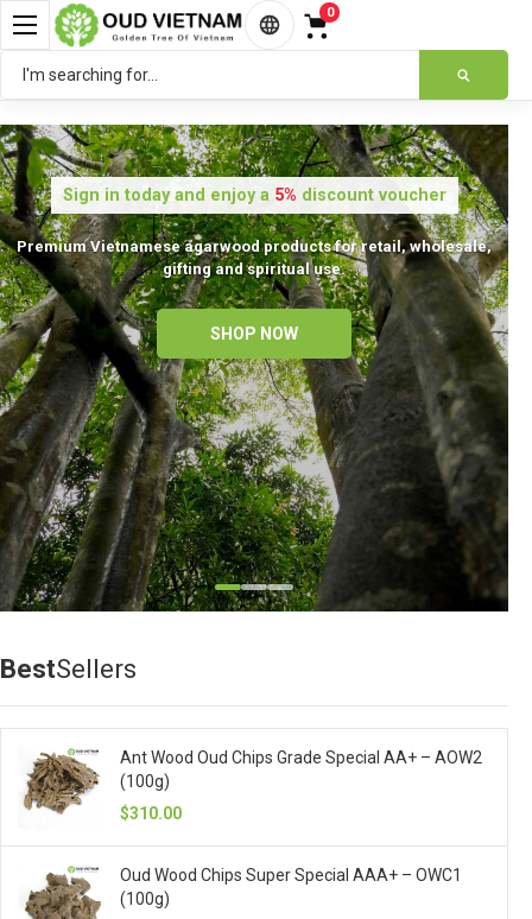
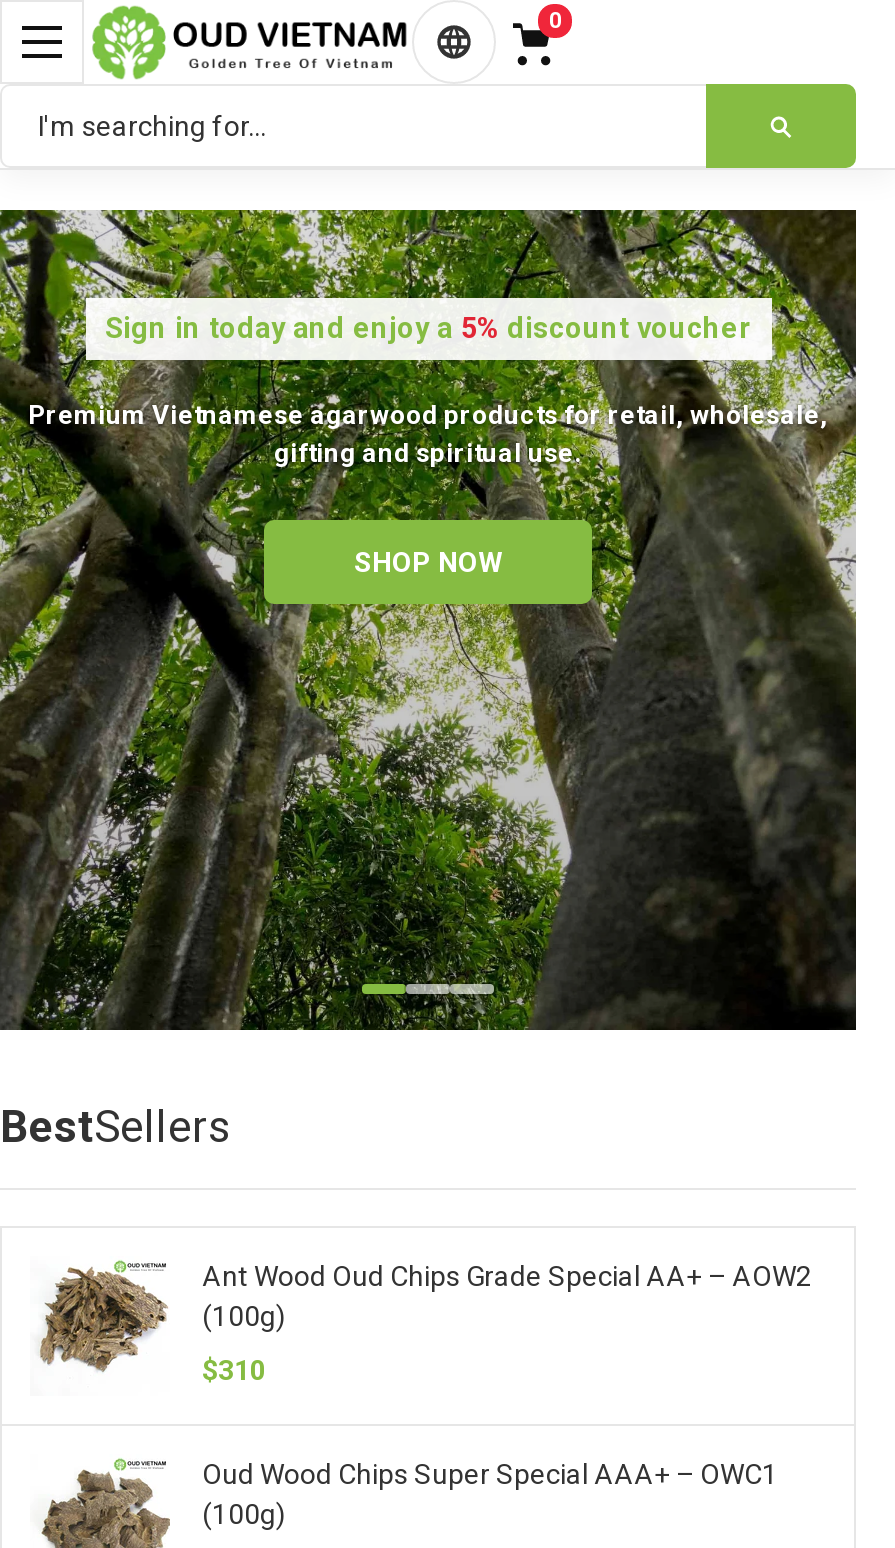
[120,804,182,823] $310.00 -> [202,1354,266,1386] $310

